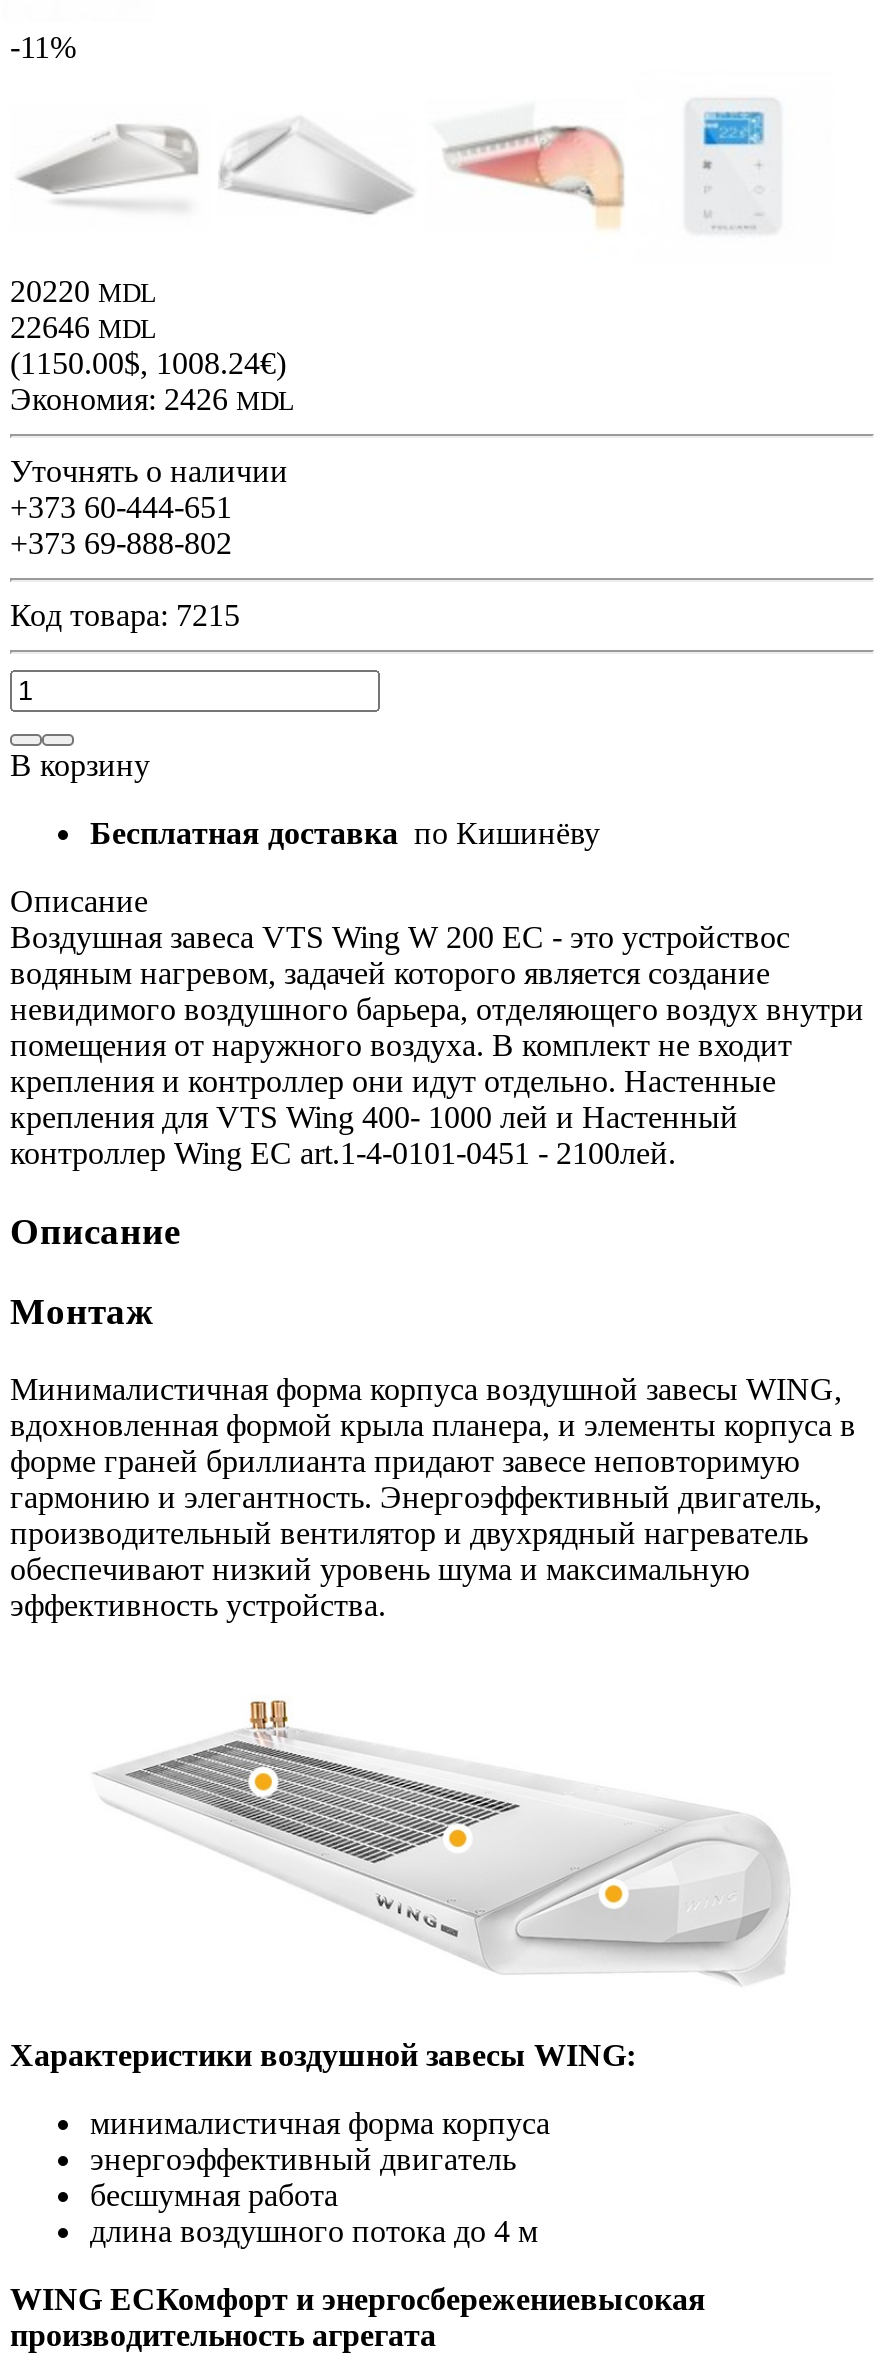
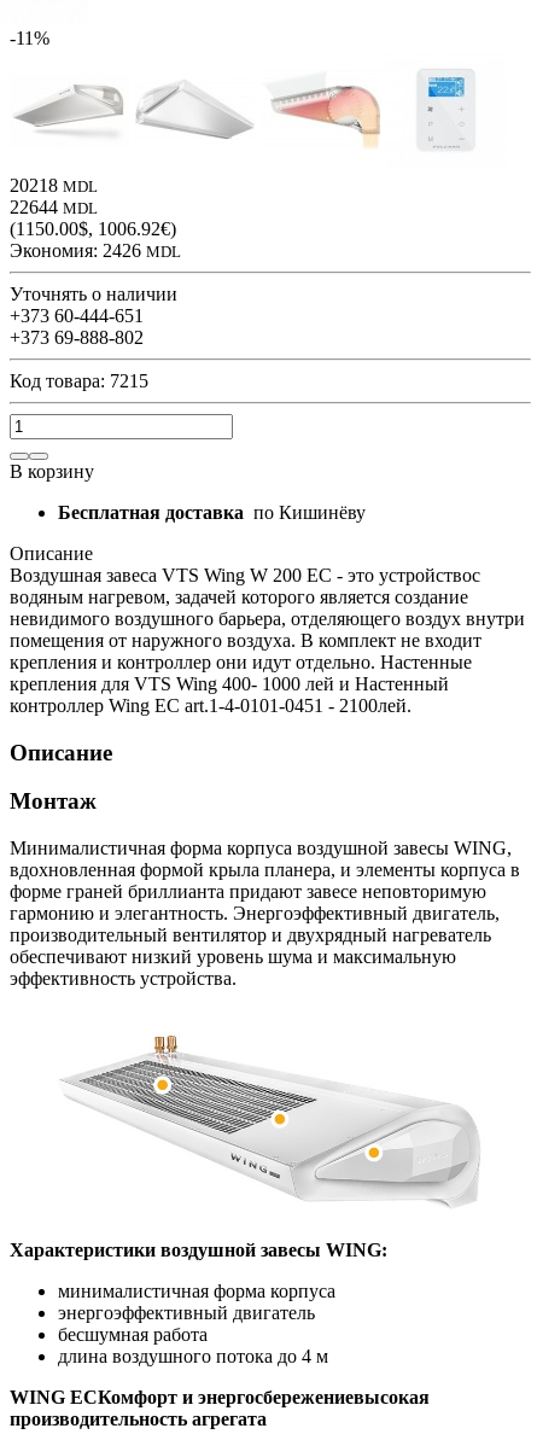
[10,274,156,308] 20220 MDL -> [10,175,98,195] 20218 MDL
[10,310,156,344] 22646 MDL -> [10,197,98,217] 22644 MDL
[10,346,286,380] (1150.00$, 1008.24€) -> [10,218,176,239] (1150.00$, 1006.92€)

